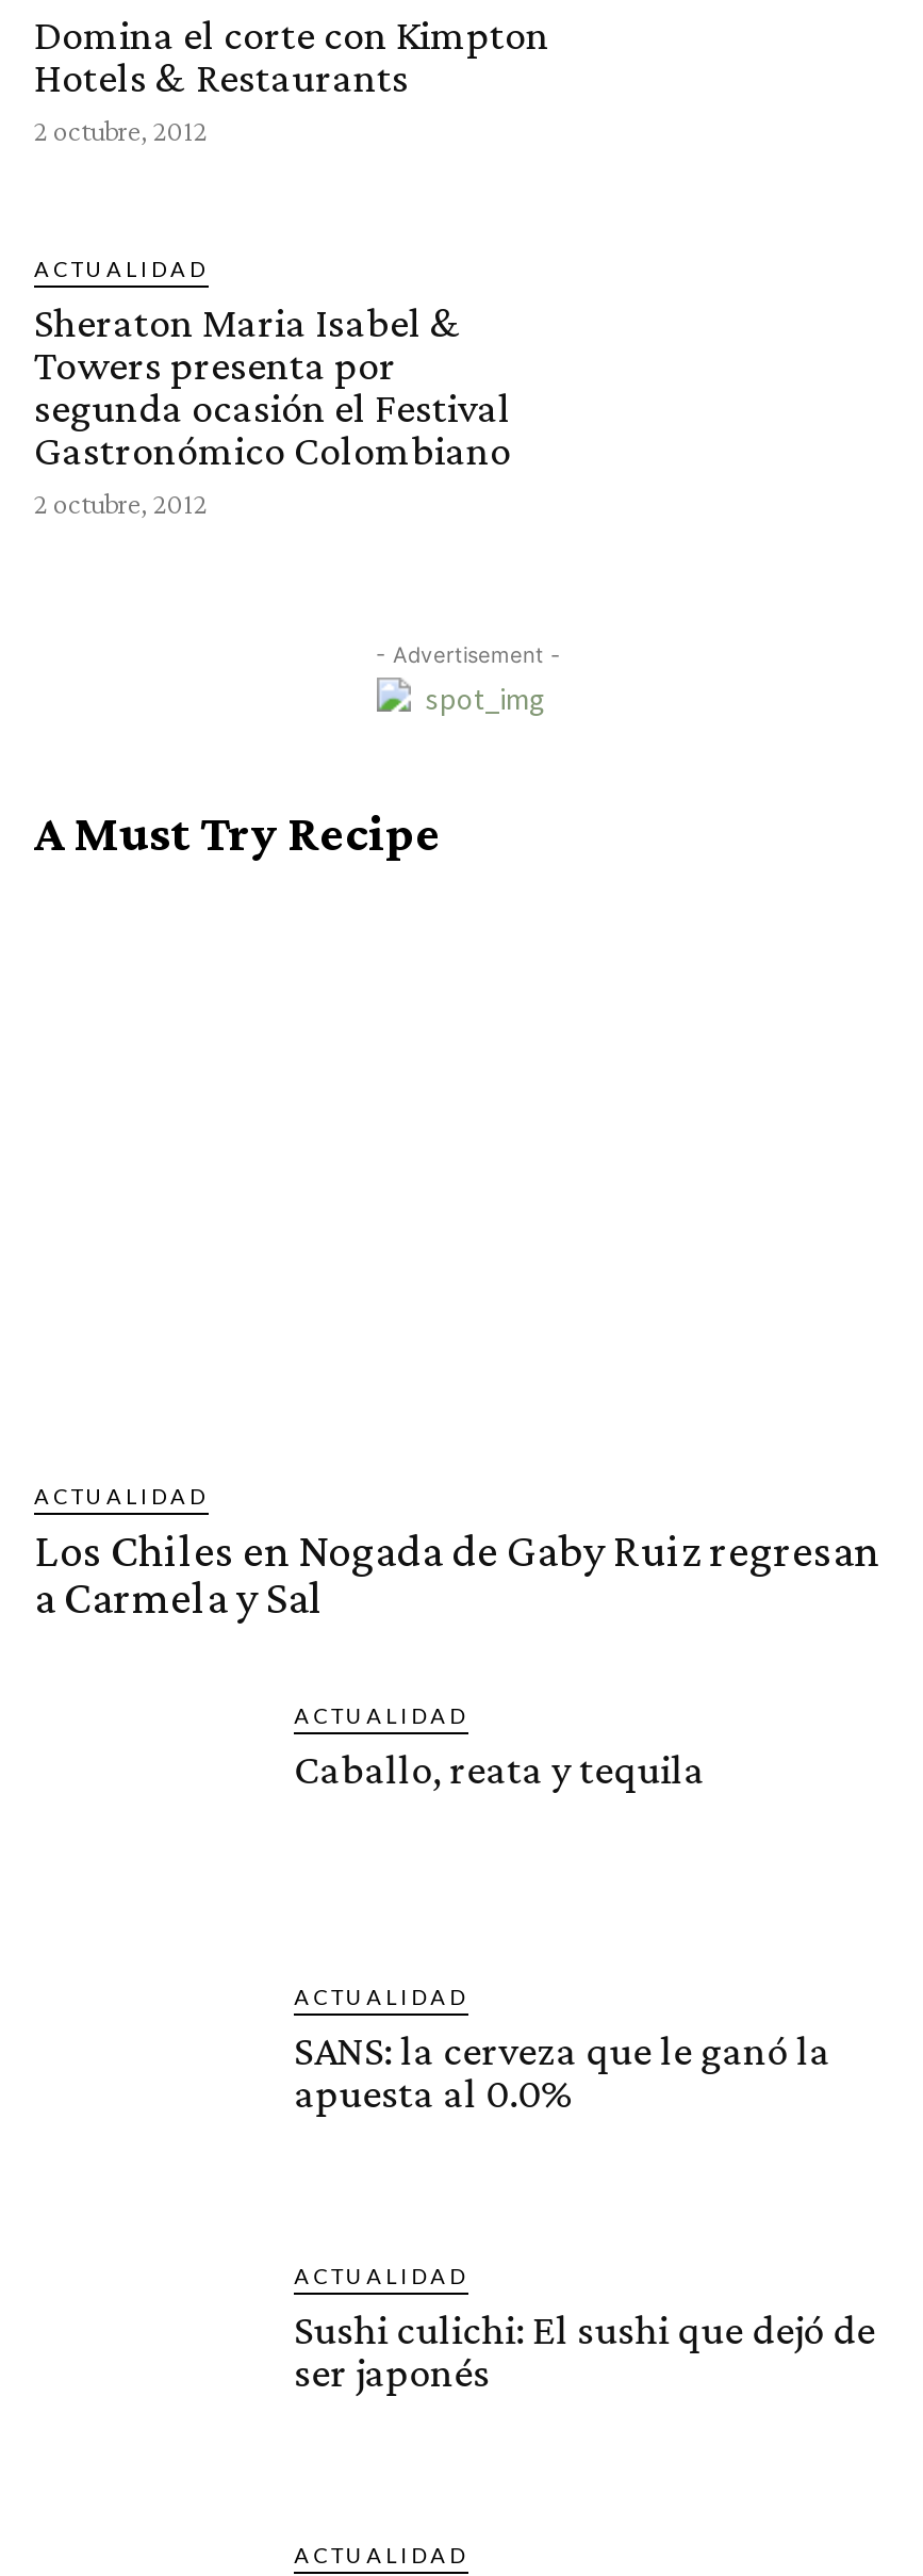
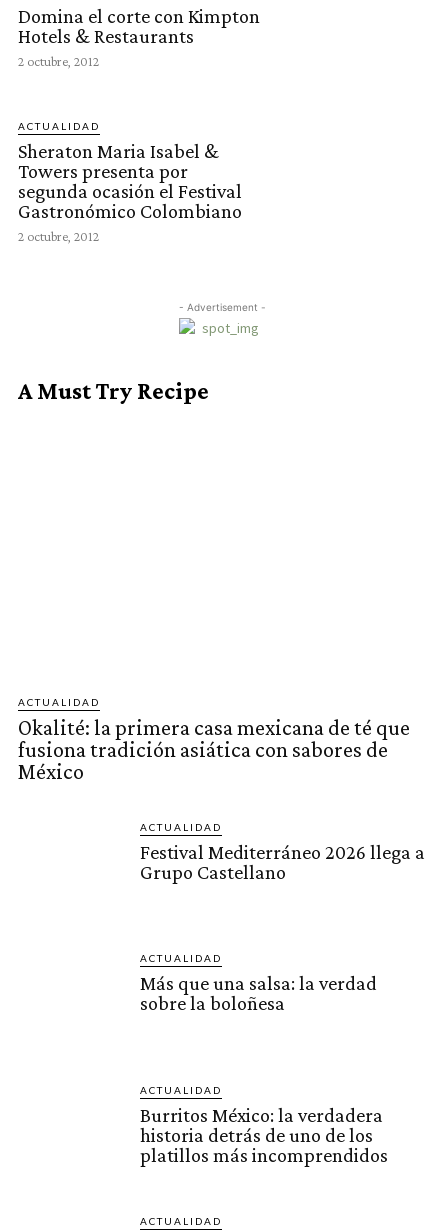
[34,1524,879,1624] Los Chiles en Nogada de Gaby Ruiz regresan | a Carmela y Sal -> [18,715,410,784] Okalité: la primera casa mexicana de té que | fusiona tradición asiática con sabores de | México
[294,1746,705,1793] Caballo, reata y tequila -> [140,841,425,883] Festival Mediterráneo 2026 llega a | Grupo Castellano
[294,2025,831,2115] SANS: la cerveza que le ganó la | apuesta al 0.0% -> [140,972,377,1014] Más que una salsa: la verdad | sobre la boloñesa
[294,2304,875,2394] Sushi culichi: El sushi que dejó de | ser japonés -> [140,1103,388,1165] Burritos México: la verdadera | historia detrás de uno de los | platillos más incomprendidos

